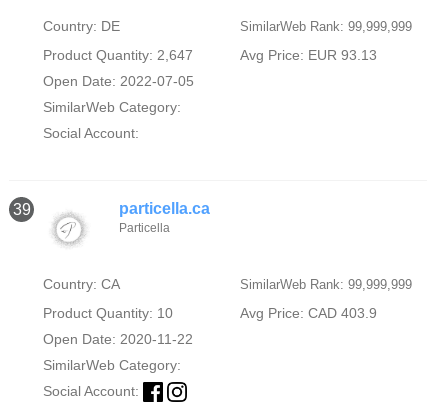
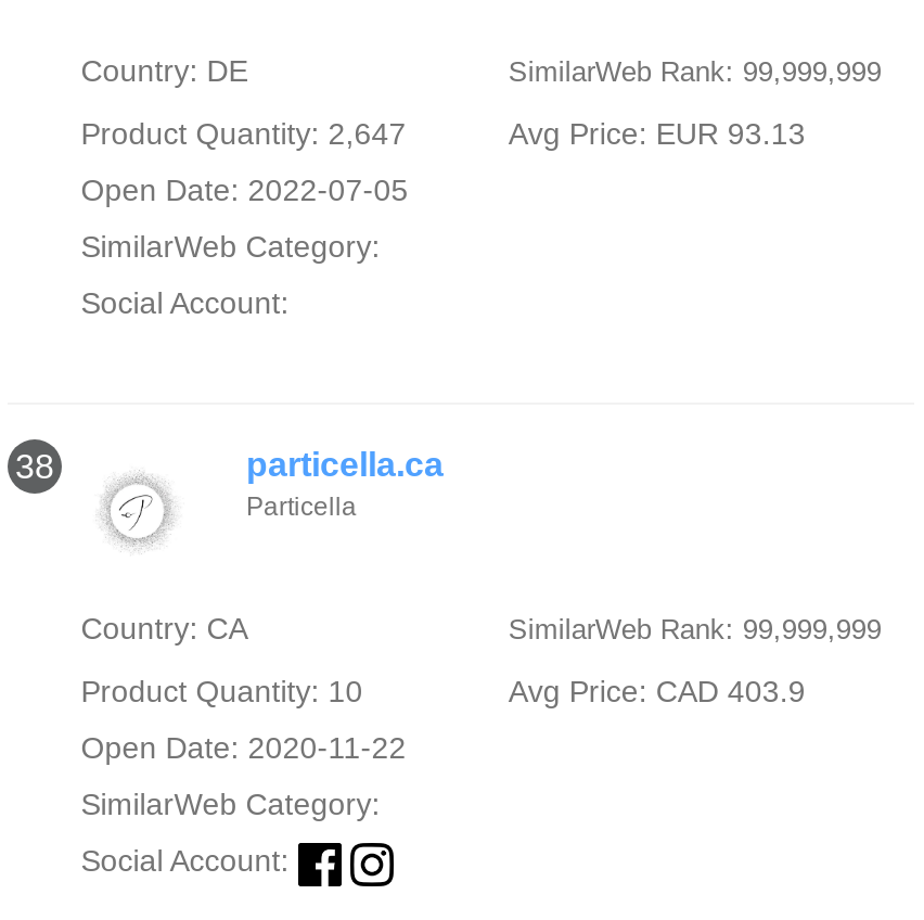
[12,200,30,217] 39 -> [15,449,54,486] 38

